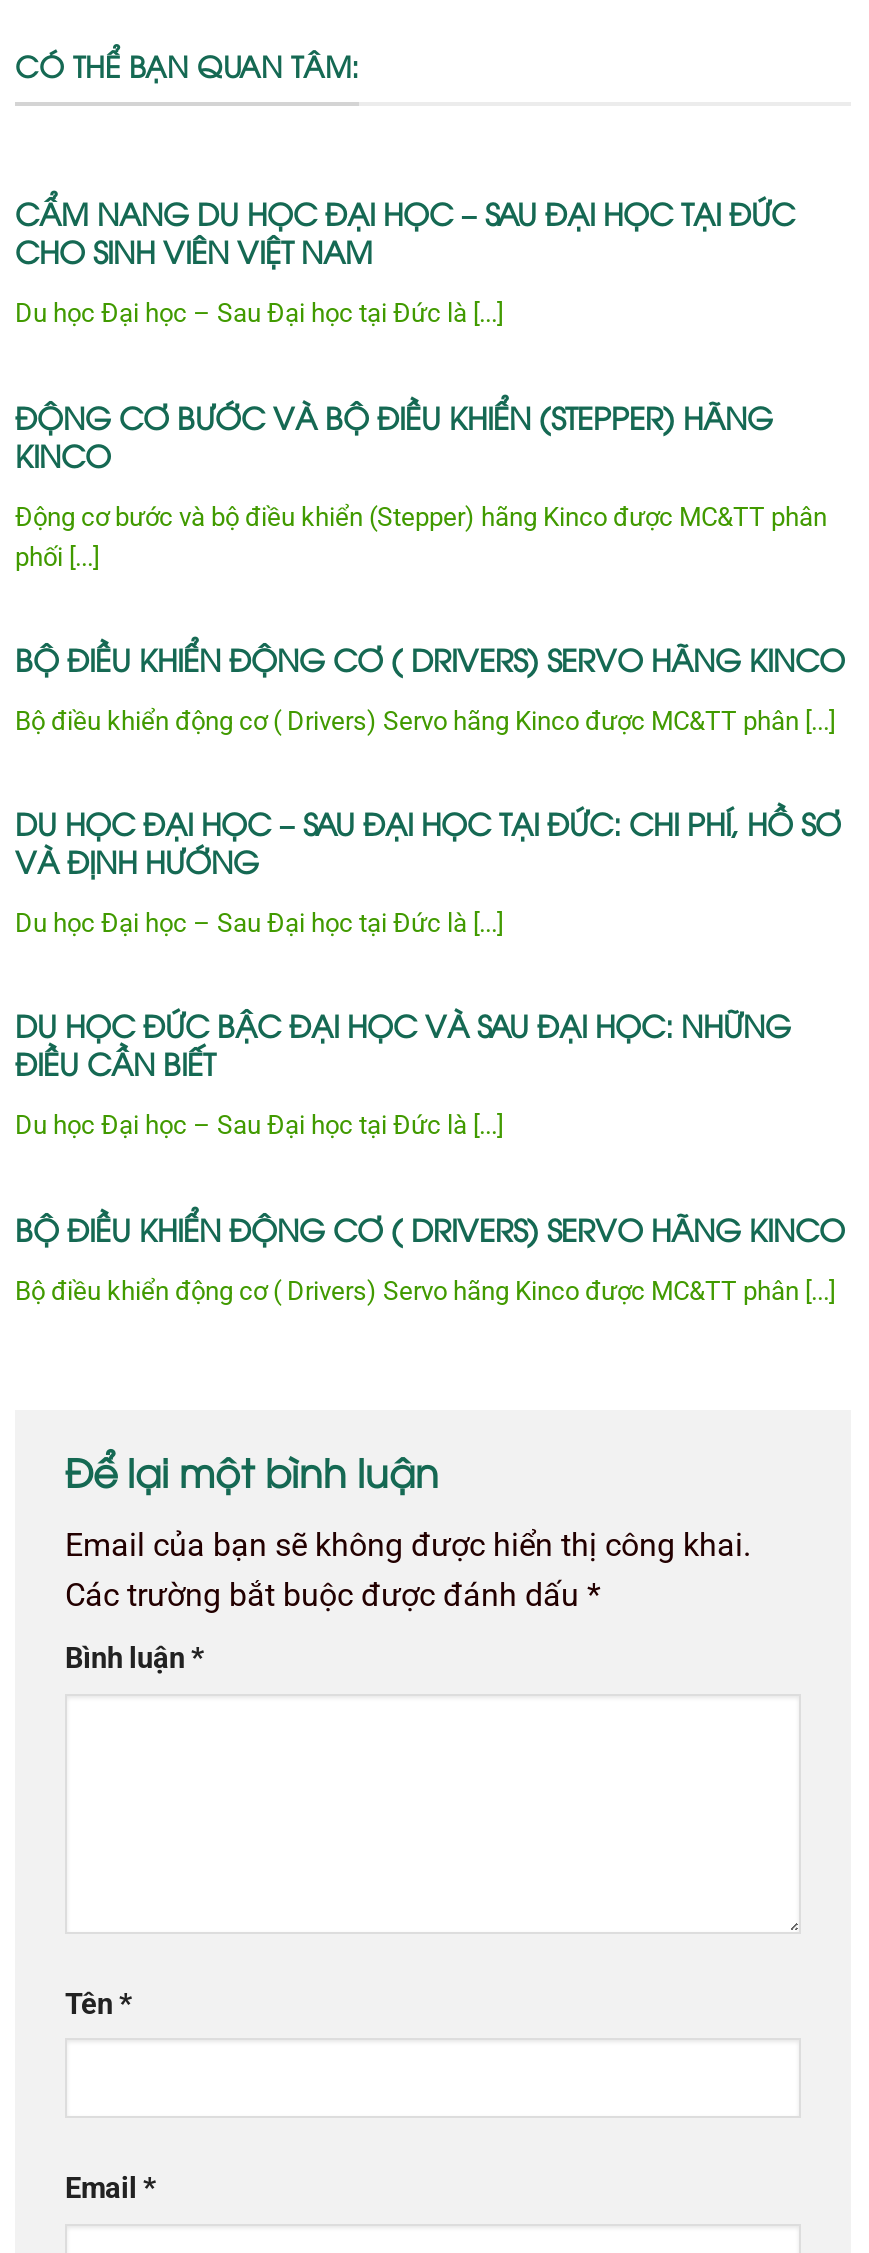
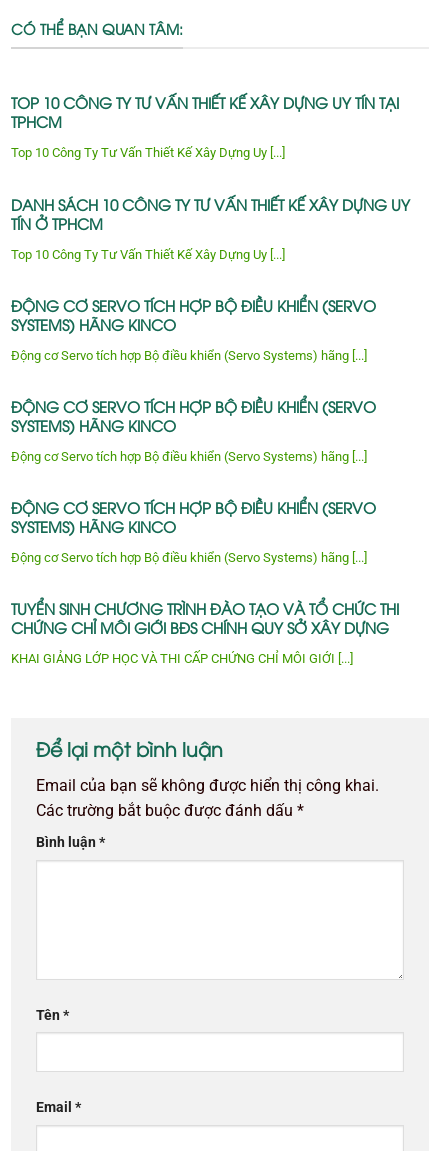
[15,193,795,271] CẨM NANG DU HỌC ĐẠI HỌC – SAU ĐẠI HỌC TẠI ĐỨC | CHO SINH VIÊN VIỆT NAM -> [11,92,399,131] TOP 10 CÔNG TY TƯ VẤN THIẾT KẾ XÂY DỰNG UY TÍN TẠI | TPHCM
[15,299,503,329] Du học Đại học – Sau Đại học tại Đức là [...] -> [11,145,285,160] Top 10 Công Ty Tư Vấn Thiết Kế Xây Dựng Uy [...]
[15,395,773,473] ĐỘNG CƠ BƯỚC VÀ BỘ ĐIỀU KHIỂN (STEPPER) HÃNG | KINCO -> [11,193,410,232] DANH SÁCH 10 CÔNG TY TƯ VẤN THIẾT KẾ XÂY DỰNG UY | TÍN Ở TPHCM
[15,501,827,571] Động cơ bước và bộ điều khiển (Stepper) hãng Kinco được MC&TT phân | phối [...] -> [11,246,285,261] Top 10 Công Ty Tư Vấn Thiết Kế Xây Dựng Uy [...]
[15,638,845,678] BỘ ĐIỀU KHIỂN ĐỘNG CƠ ( DRIVERS) SERVO HÃNG KINCO -> [11,295,376,334] ĐỘNG CƠ SERVO TÍCH HỢP BỘ ĐIỀU KHIỂN (SERVO | SYSTEMS) HÃNG KINCO
[15,706,835,736] Bộ điều khiển động cơ ( Drivers) Servo hãng Kinco được MC&TT phân [...] -> [11,348,367,363] Động cơ Servo tích hợp Bộ điều khiển (Servo Systems) hãng [...]
[15,803,841,881] DU HỌC ĐẠI HỌC – SAU ĐẠI HỌC TẠI ĐỨC: CHI PHÍ, HỒ SƠ | VÀ ĐỊNH HƯỚNG -> [11,396,376,435] ĐỘNG CƠ SERVO TÍCH HỢP BỘ ĐIỀU KHIỂN (SERVO | SYSTEMS) HÃNG KINCO
[15,909,503,939] Du học Đại học – Sau Đại học tại Đức là [...] -> [11,449,367,464] Động cơ Servo tích hợp Bộ điều khiển (Servo Systems) hãng [...]
[15,1005,791,1083] DU HỌC ĐỨC BẬC ĐẠI HỌC VÀ SAU ĐẠI HỌC: NHỮNG | ĐIỀU CẦN BIẾT -> [11,497,376,536] ĐỘNG CƠ SERVO TÍCH HỢP BỘ ĐIỀU KHIỂN (SERVO | SYSTEMS) HÃNG KINCO
[15,1111,503,1141] Du học Đại học – Sau Đại học tại Đức là [...] -> [11,550,367,565] Động cơ Servo tích hợp Bộ điều khiển (Servo Systems) hãng [...]
[15,1208,845,1248] BỘ ĐIỀU KHIỂN ĐỘNG CƠ ( DRIVERS) SERVO HÃNG KINCO -> [11,598,399,637] TUYỂN SINH CHƯƠNG TRÌNH ĐÀO TẠO VÀ TỔ CHỨC THI | CHỨNG CHỈ MÔI GIỚI BĐS CHÍNH QUY SỞ XÂY DỰNG
[15,1276,835,1306] Bộ điều khiển động cơ ( Drivers) Servo hãng Kinco được MC&TT phân [...] -> [11,651,353,666] KHAI GIẢNG LỚP HỌC VÀ THI CẤP CHỨNG CHỈ MÔI GIỚI [...]

